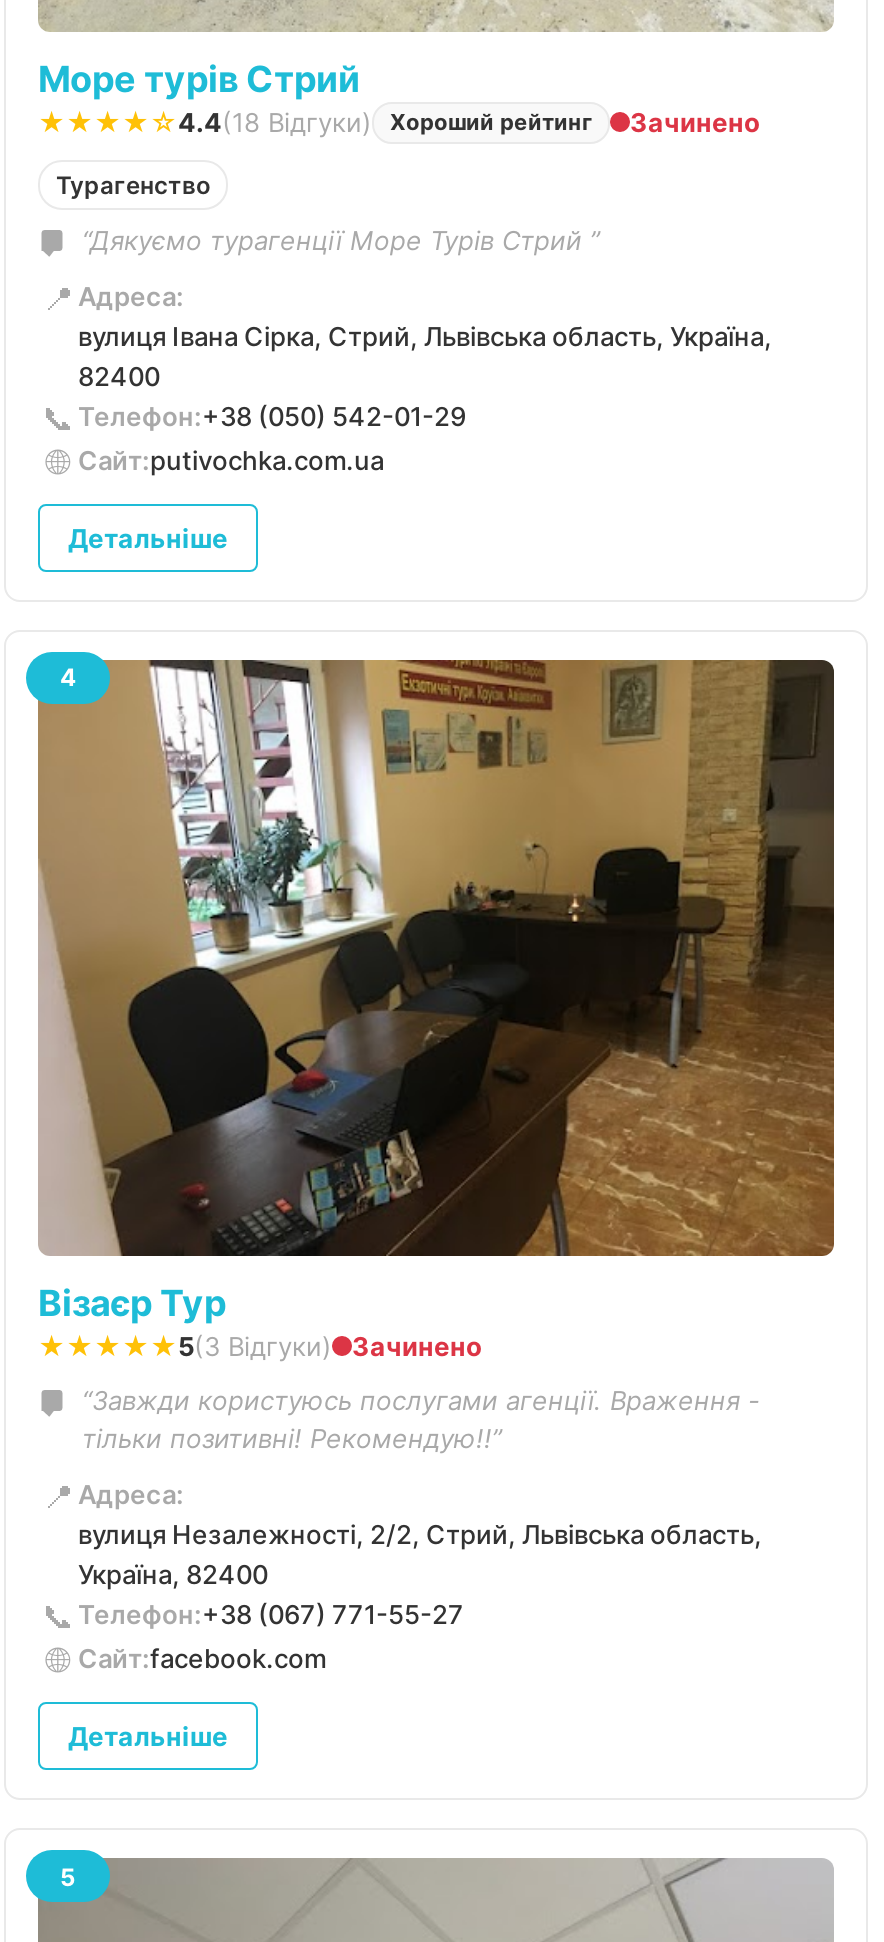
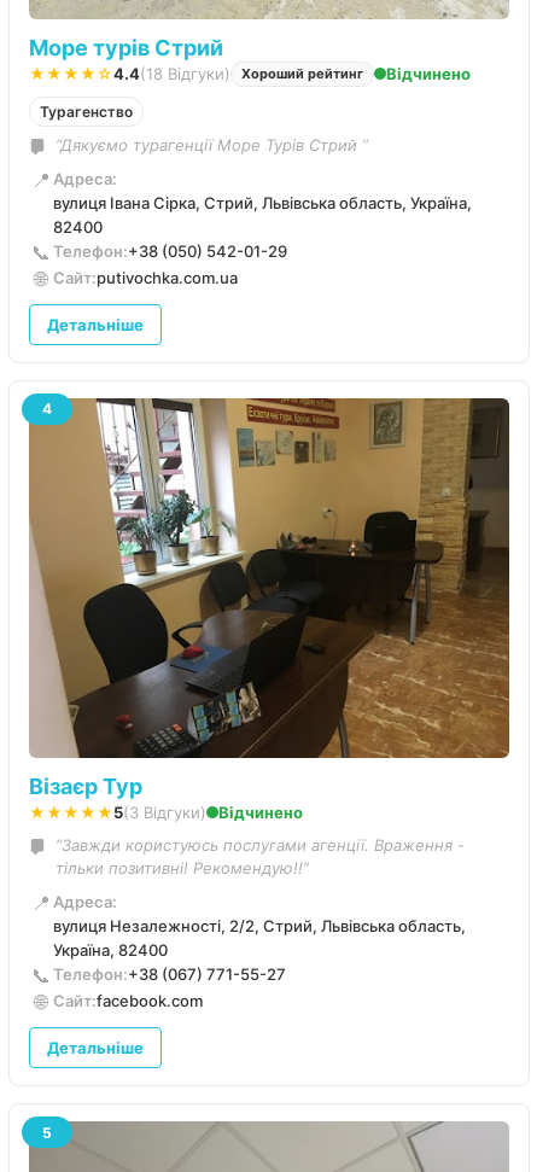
[630,106,760,138] Зачинено -> [386,64,471,84] Відчинено
[352,1330,482,1362] Зачинено -> [218,803,303,822] Відчинено

